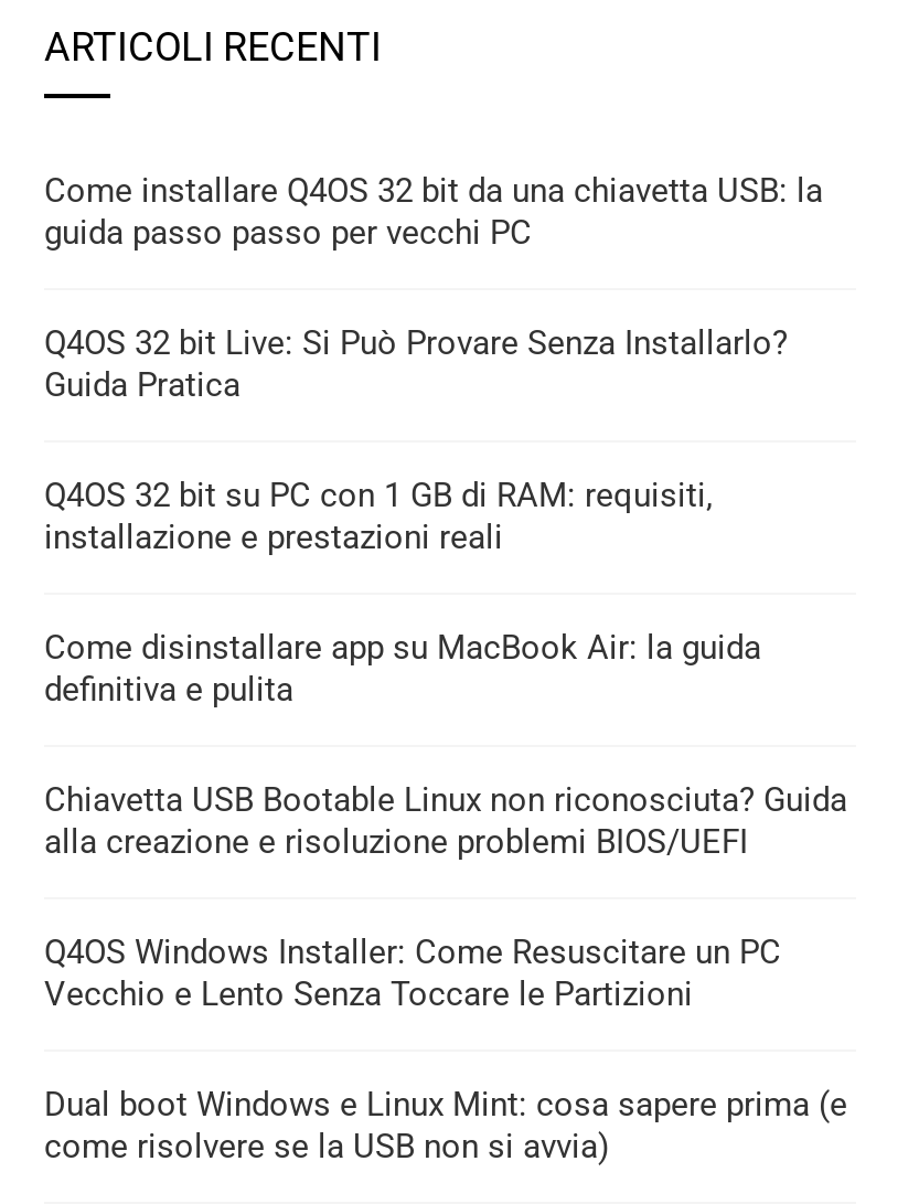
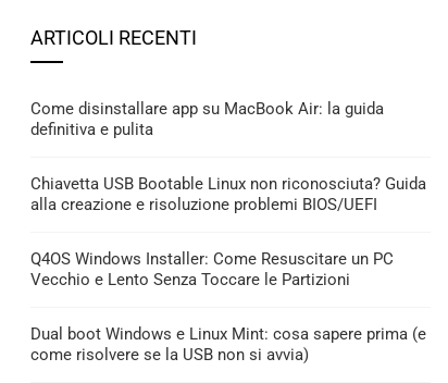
[44,172,823,558] Come installare Q4OS 32 bit da una chiavetta USB: la | guida passo passo per vecchi PC | Q4OS 32 bit Live: Si Può Provare Senza Installarlo? | Guida Pratica | Q4OS 32 bit su PC con 1 GB di RAM: requisiti, | installazione e prestazioni reali -> none

